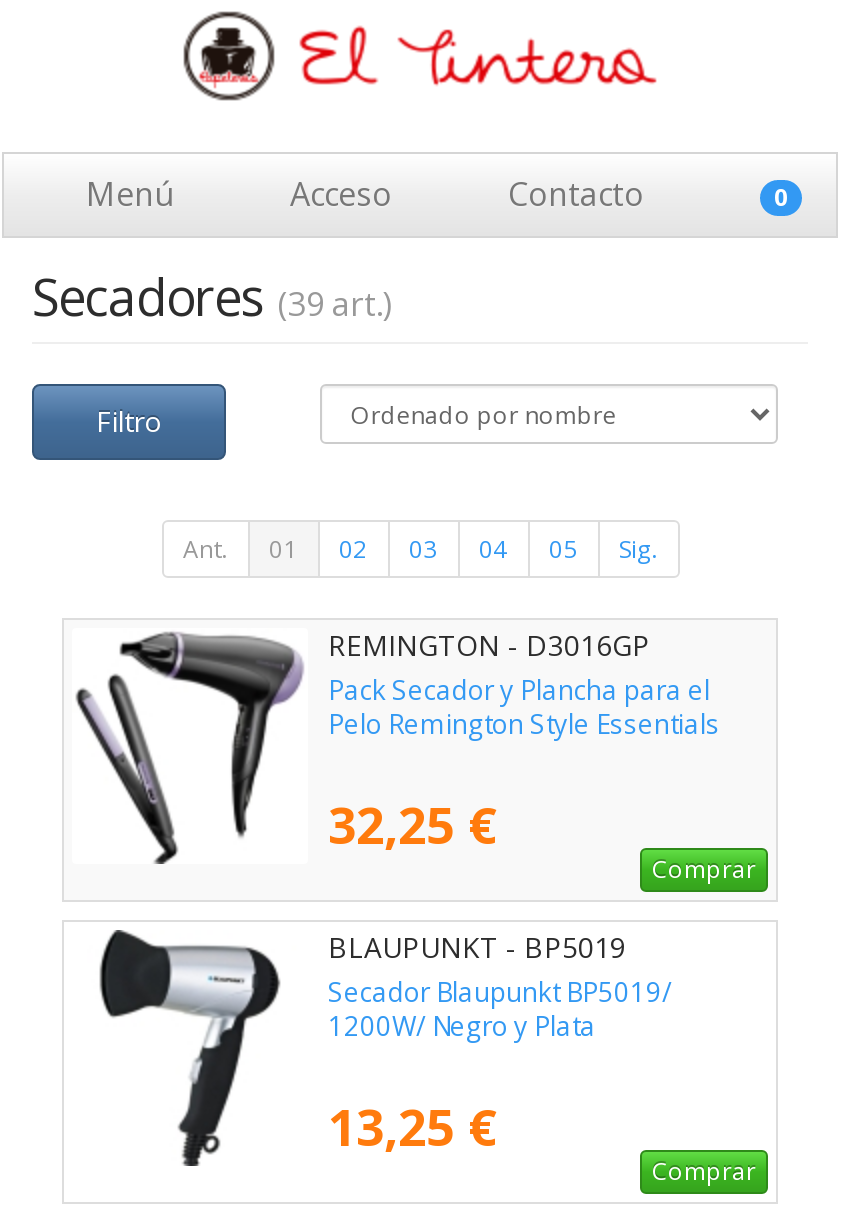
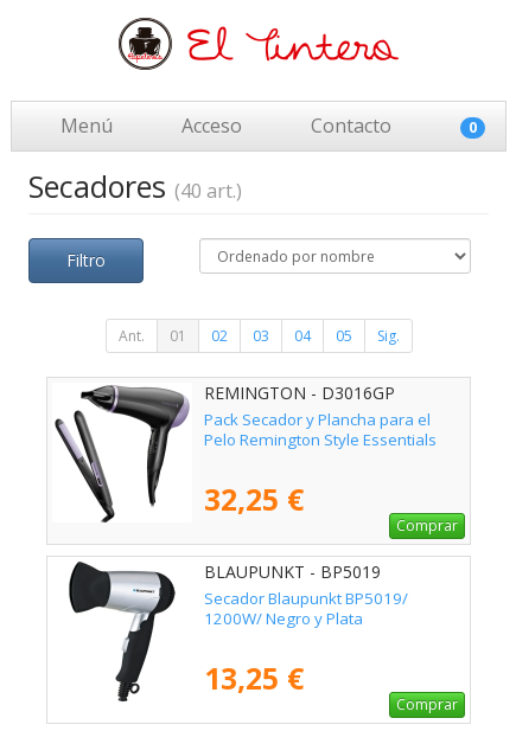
[32,262,392,330] Secadores (39 art.) -> [28,166,242,206] Secadores (40 art.)

